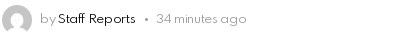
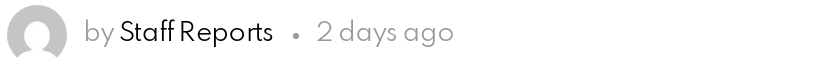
[40,13,246,26] by Staff Reports 34 minutes ago -> [83,22,454,48] by Staff Reports 2 days ago

